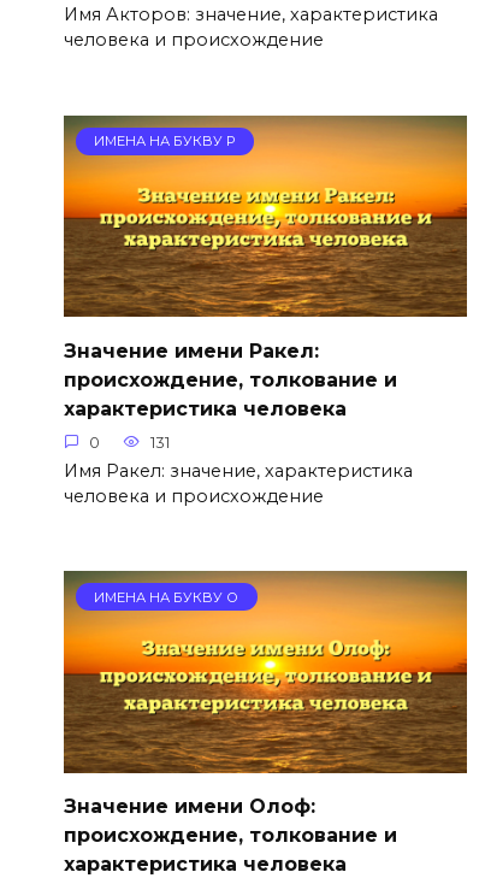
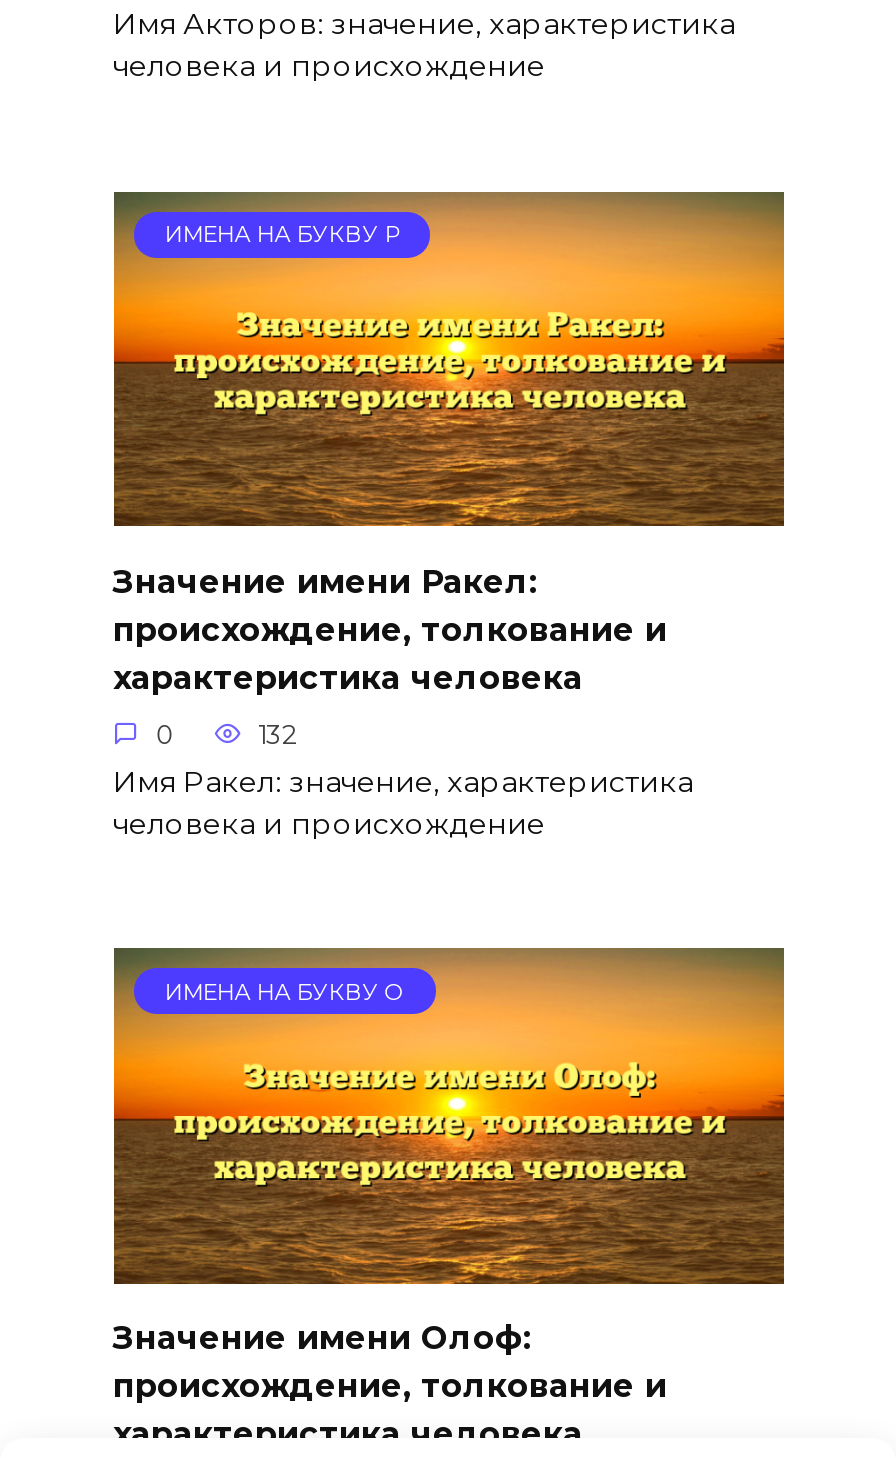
[150,433,170,451] 131 -> [258,720,296,750] 132

